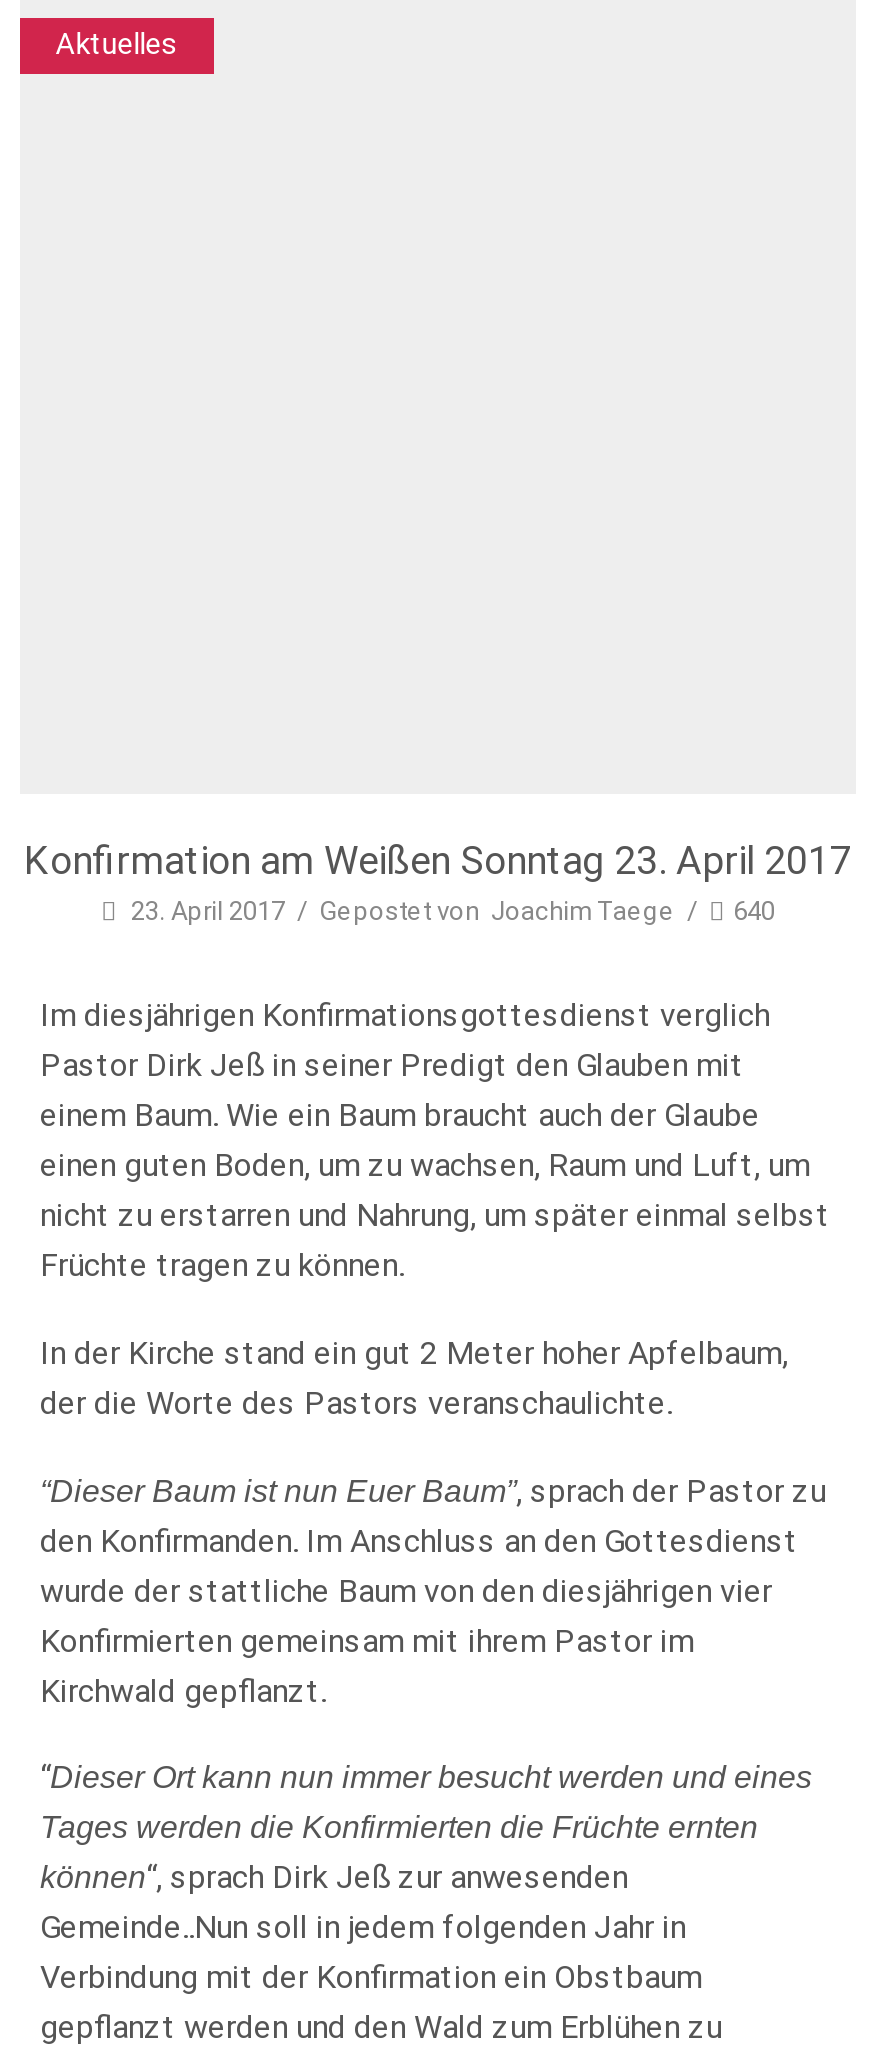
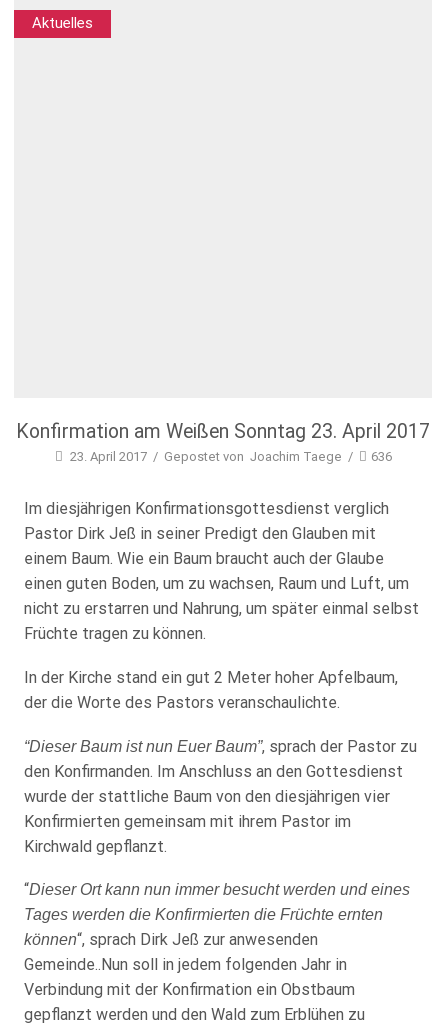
[125,897,775,927] 23. April 2017 / Gepostet von Joachim Taege / 640 -> [66,449,391,464] 23. April 2017 / Gepostet von Joachim Taege / 636

